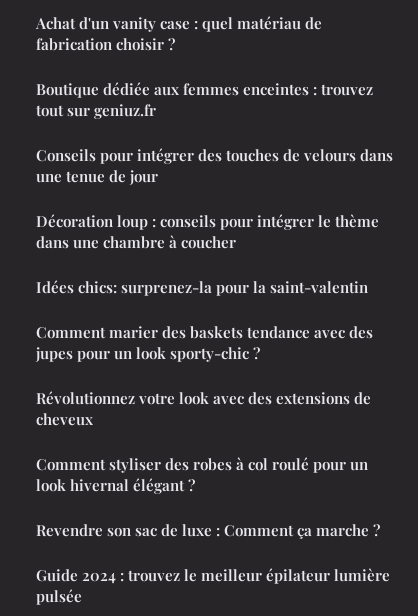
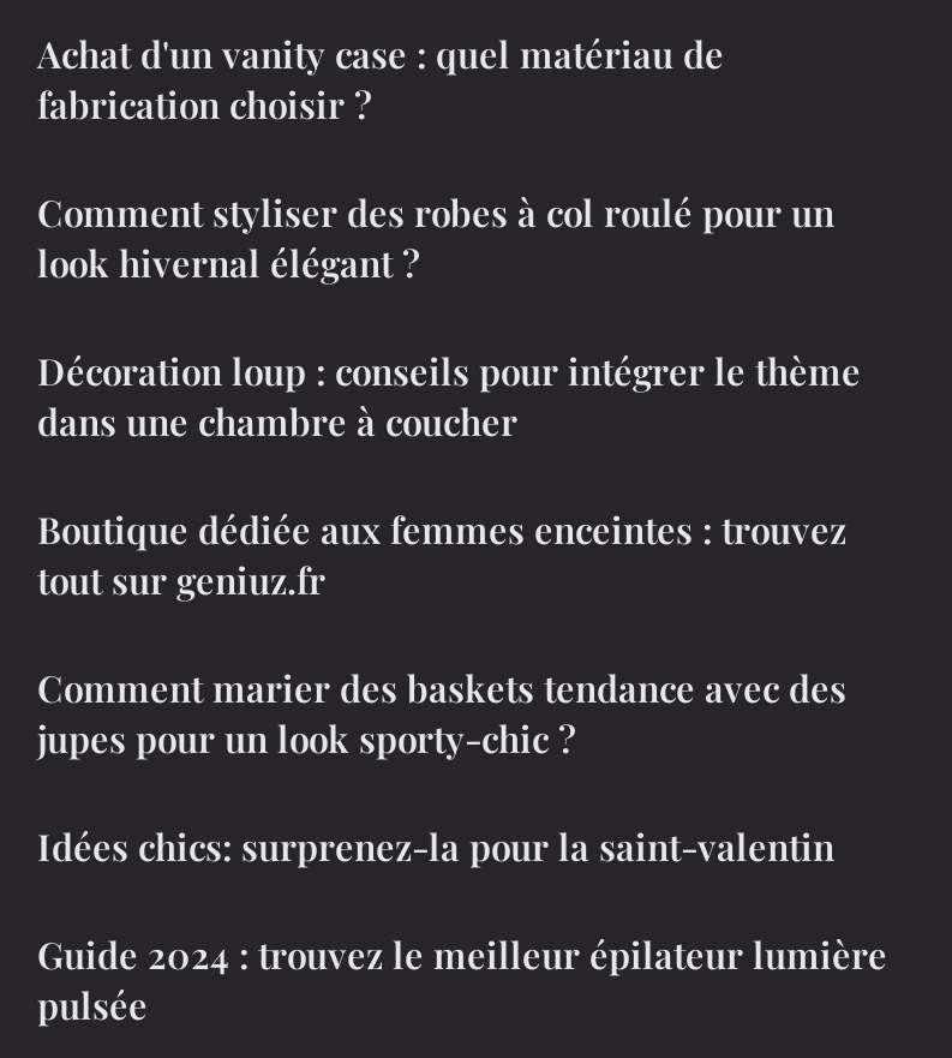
moved [36,79,373,120] -> [37,506,846,604]: Boutique dédiée aux femmes enceintes : trouvez | tout sur geniuz.fr
[36,145,393,186] Conseils pour intégrer des touches de velours dans | une tenue de jour -> none
moved [36,211,379,252] -> [37,347,861,446]: Décoration loup : conseils pour intégrer le thème | dans une chambre à coucher
moved [36,277,368,297] -> [37,823,834,871]: Idées chics: surprenez-la pour la saint-valentin
[36,388,380,540] Révolutionnez votre look avec des extensions de | cheveux | Revendre son sac de luxe : Comment ça marche ? -> none
moved [36,454,368,495] -> [37,189,834,287]: Comment styliser des robes à col roulé pour un | look hivernal élégant ?

